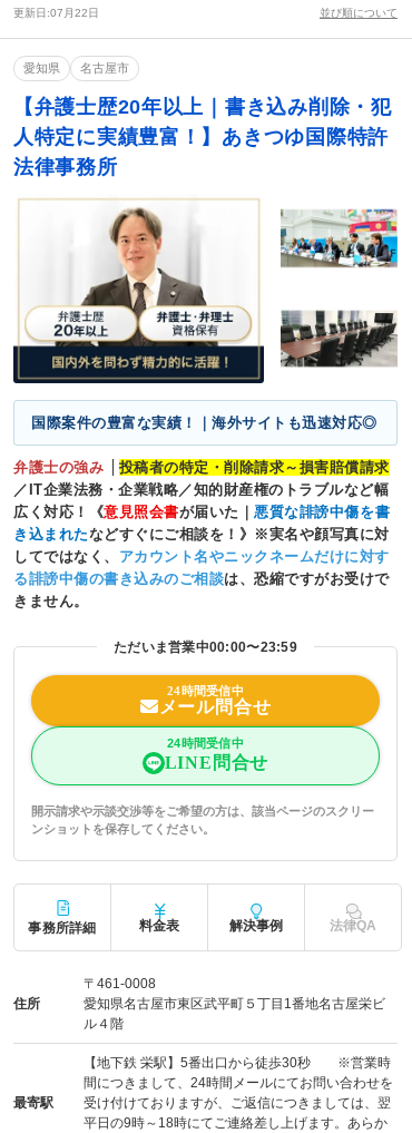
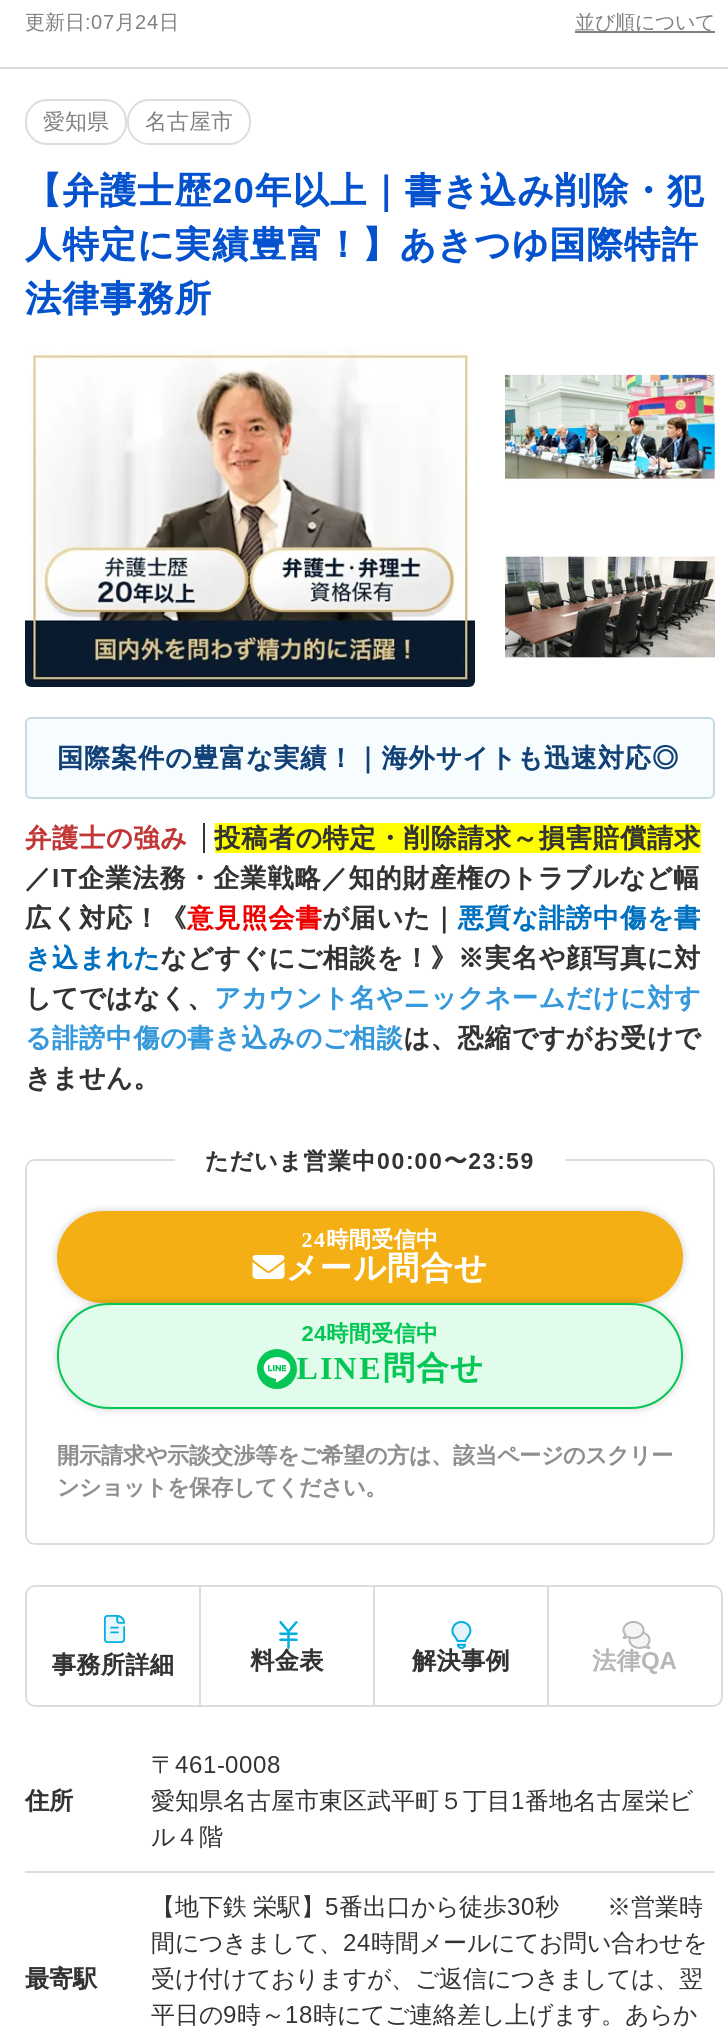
[13,7,99,19] 更新日: 07月22日 -> [25,11,179,33] 更新日: 07月24日

